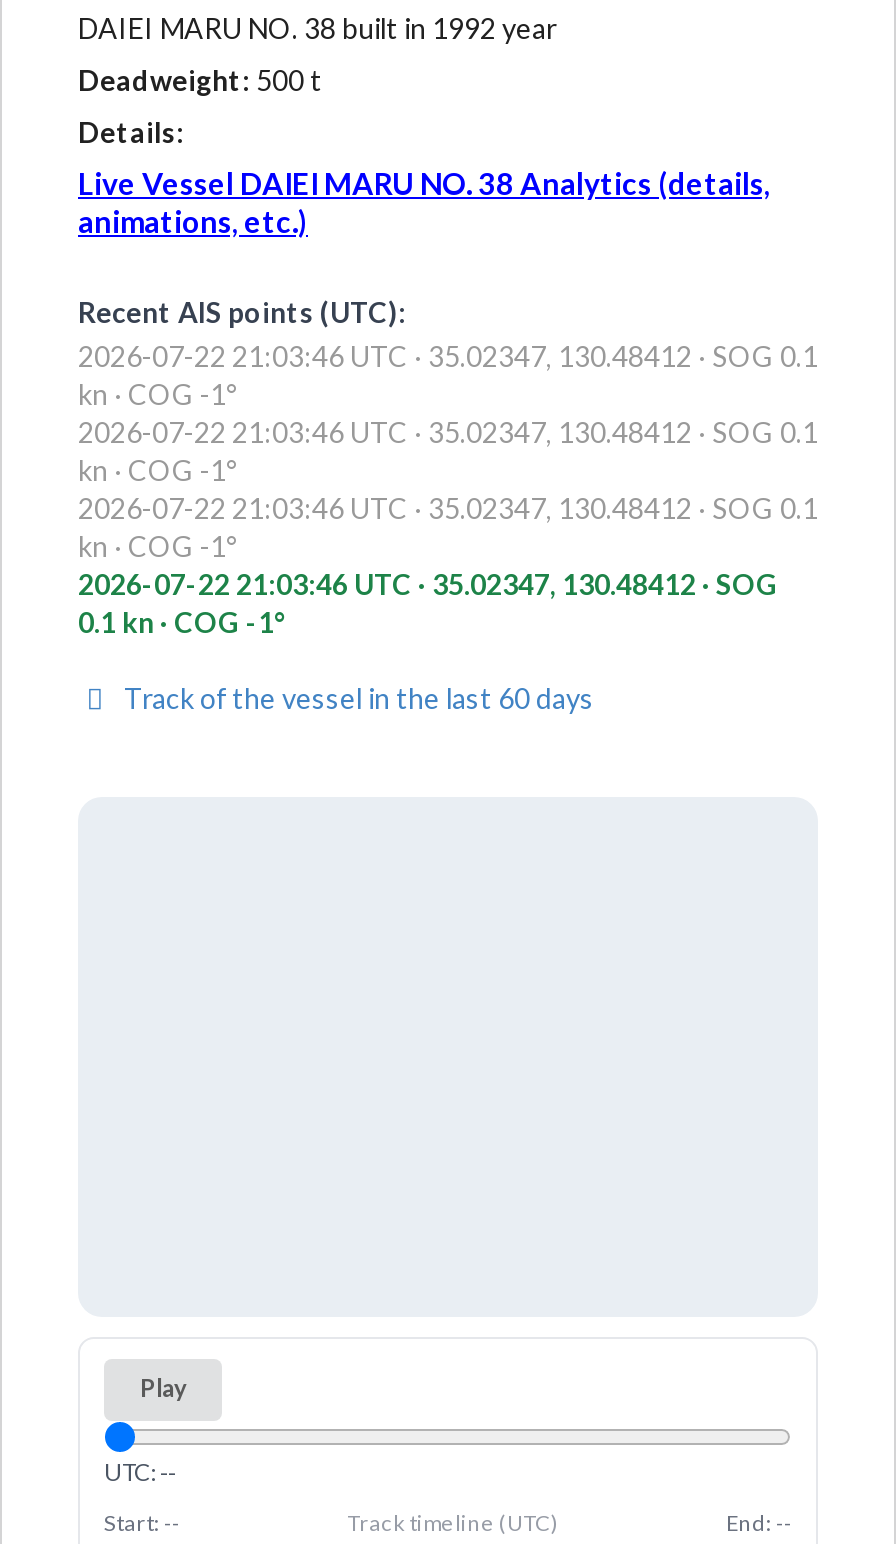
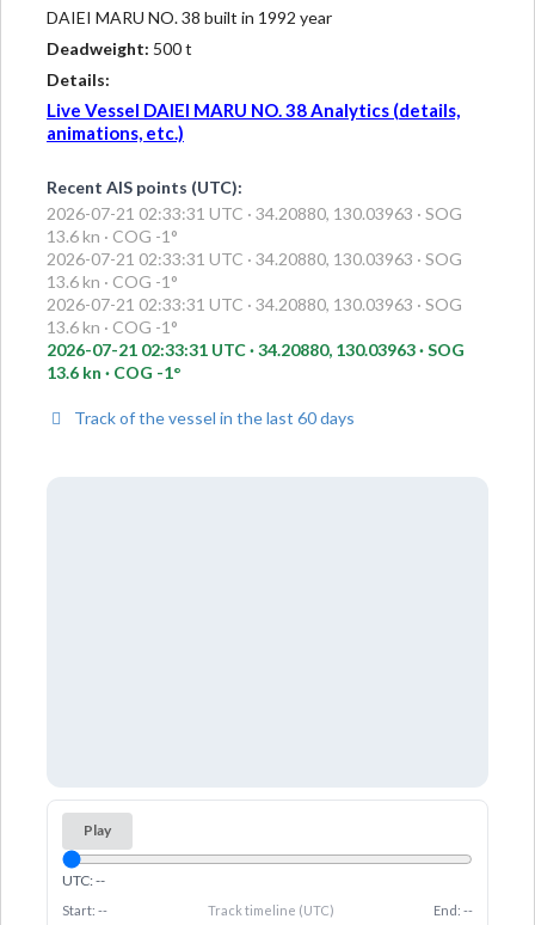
[78,339,818,639] 2026-07-22 21:03:46 UTC · 35.02347, 130.48412 · SOG 0.1 | kn · COG -1° | 2026-07-22 21:03:46 UTC · 35.02347, 130.48412 · SOG 0.1 | kn · COG -1° | 2026-07-22 21:03:46 UTC · 35.02347, 130.48412 · SOG 0.1 | kn · COG -1° | 2026-07-22 21:03:46 UTC · 35.02347, 130.48412 · SOG | 0.1 kn · COG -1° -> [47,203,465,382] 2026-07-21 02:33:31 UTC · 34.20880, 130.03963 · SOG | 13.6 kn · COG -1° | 2026-07-21 02:33:31 UTC · 34.20880, 130.03963 · SOG | 13.6 kn · COG -1° | 2026-07-21 02:33:31 UTC · 34.20880, 130.03963 · SOG | 13.6 kn · COG -1° | 2026-07-21 02:33:31 UTC · 34.20880, 130.03963 · SOG | 13.6 kn · COG -1°

